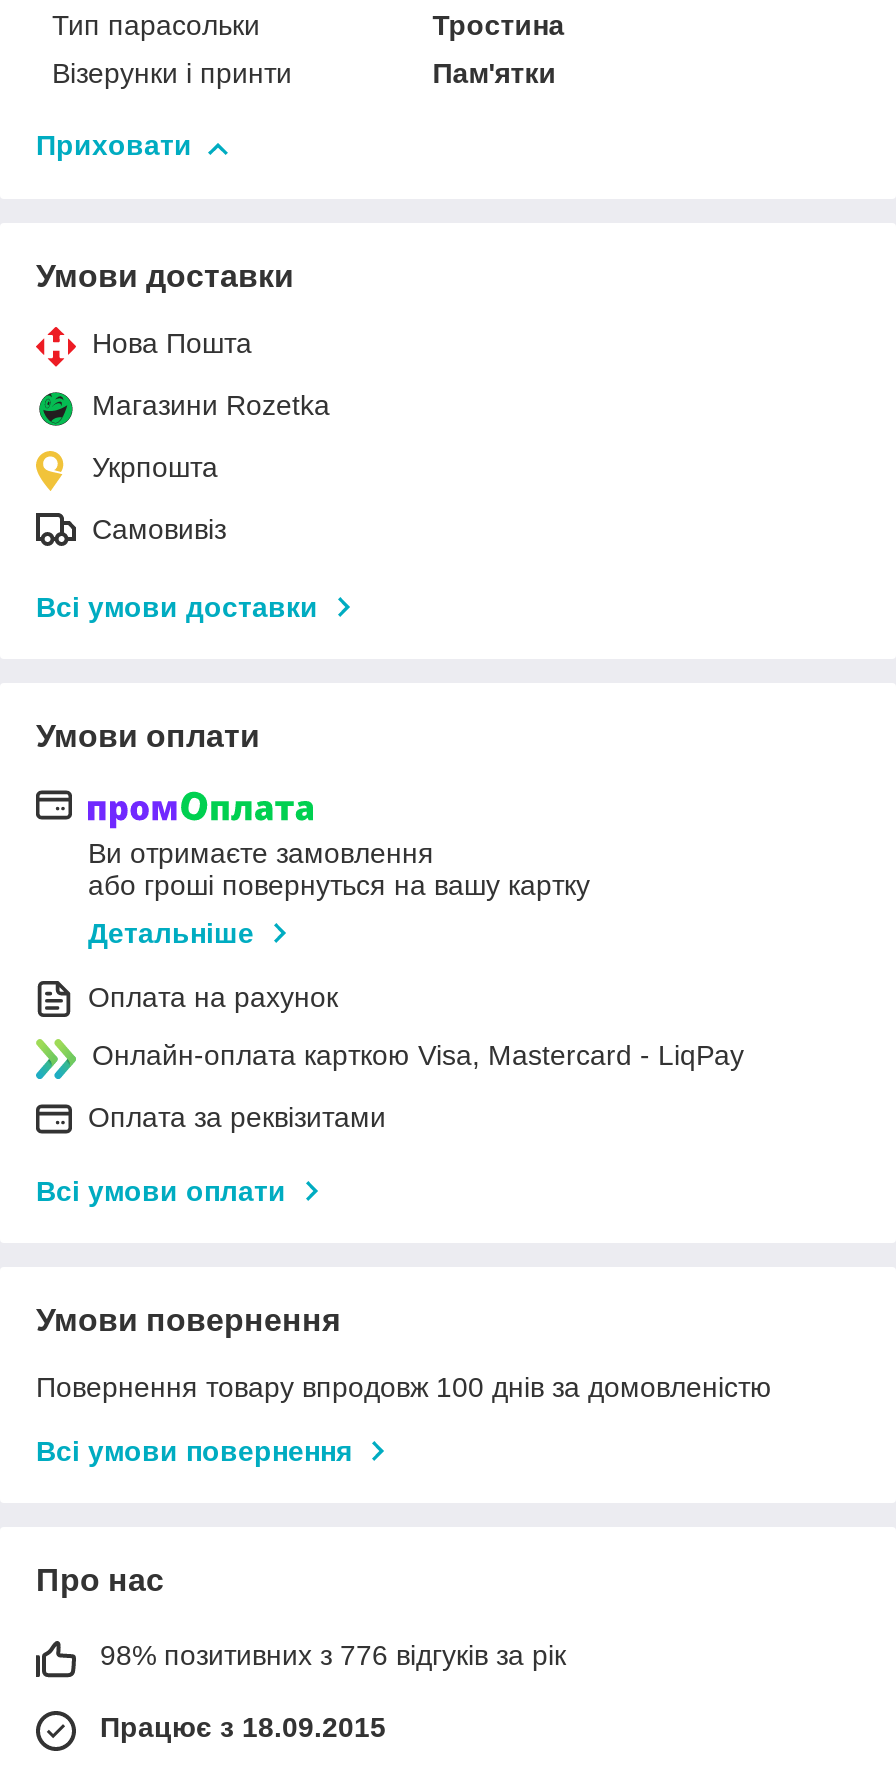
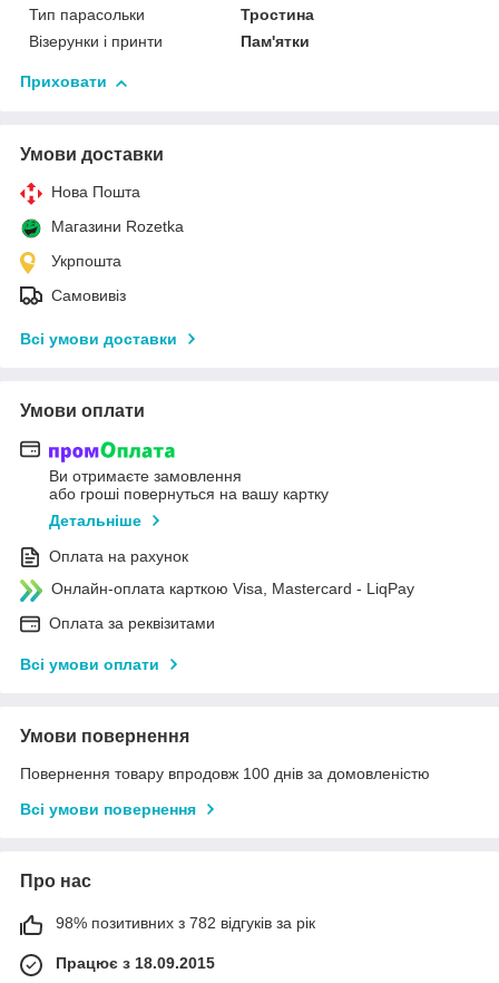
[100,1639,566,1671] 98% позитивних з 776 відгуків за рік -> [56,914,315,932] 98% позитивних з 782 відгуків за рік

